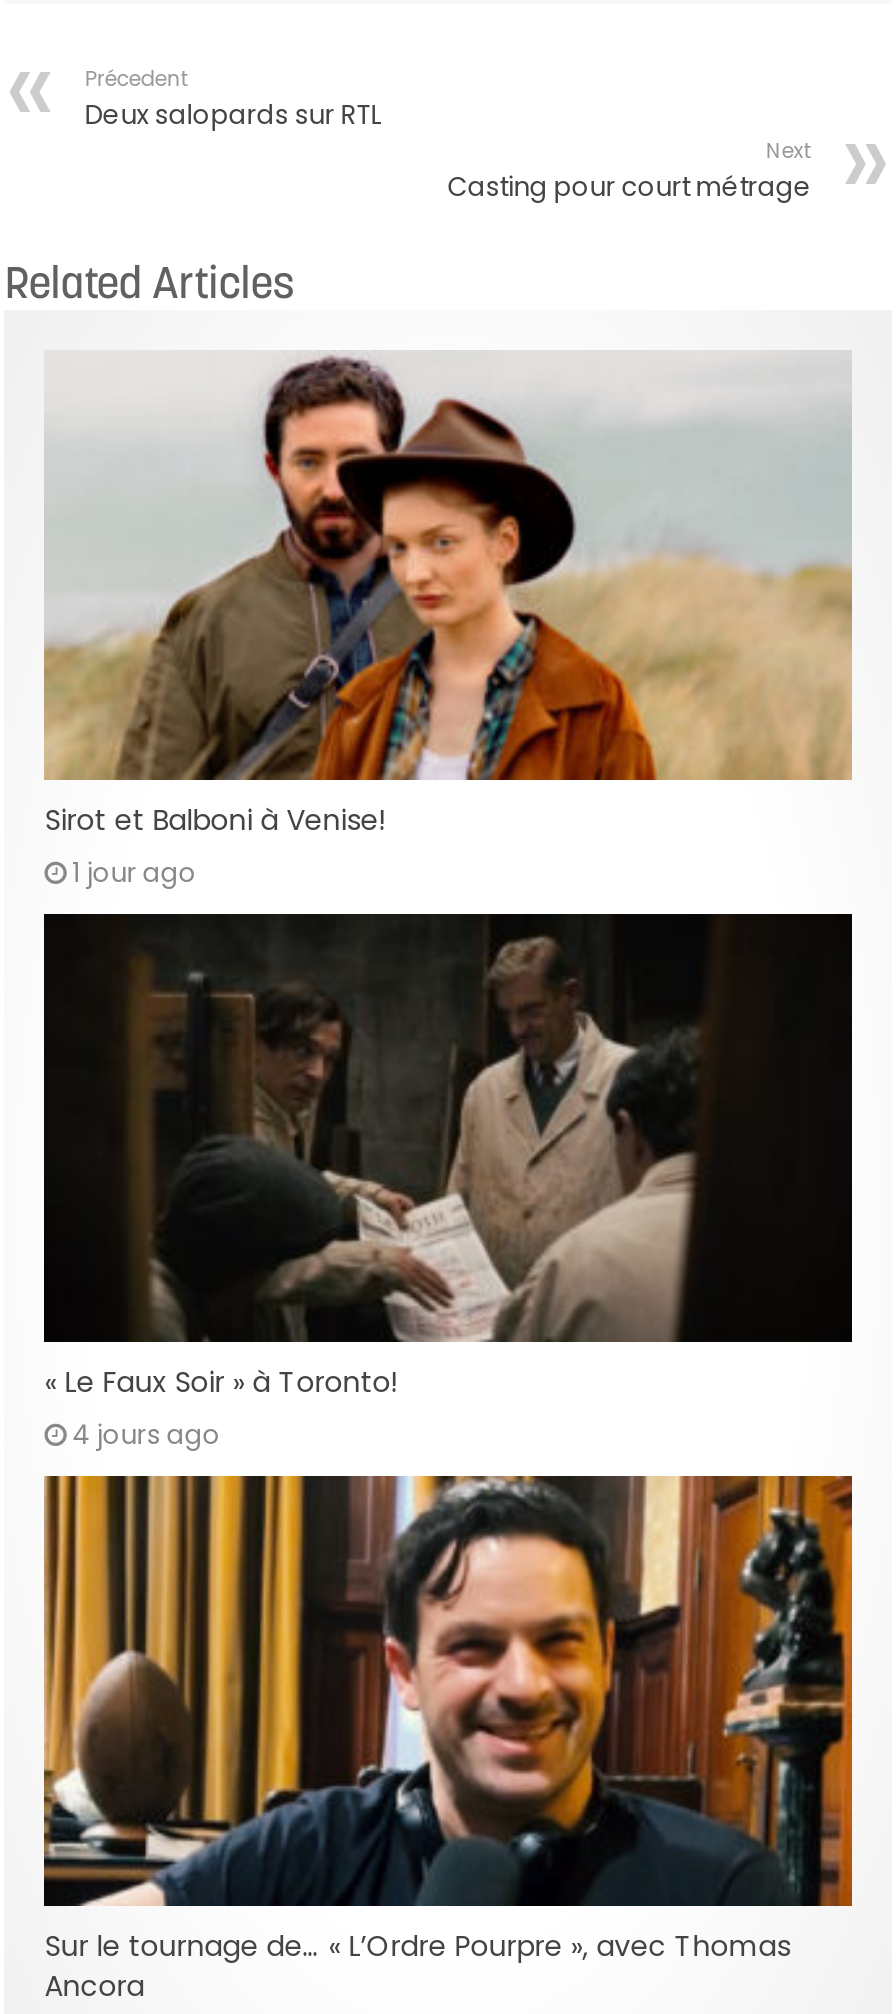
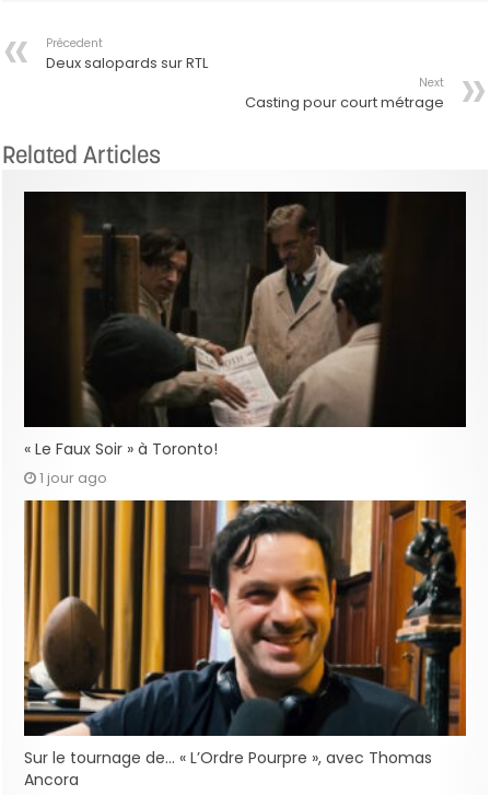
[44,353,854,891] [image] | Sirot et Balboni à Venise! | 1 jour ago -> none
[72,1417,220,1455] 4 jours ago -> [40,468,107,488] 1 jour ago

